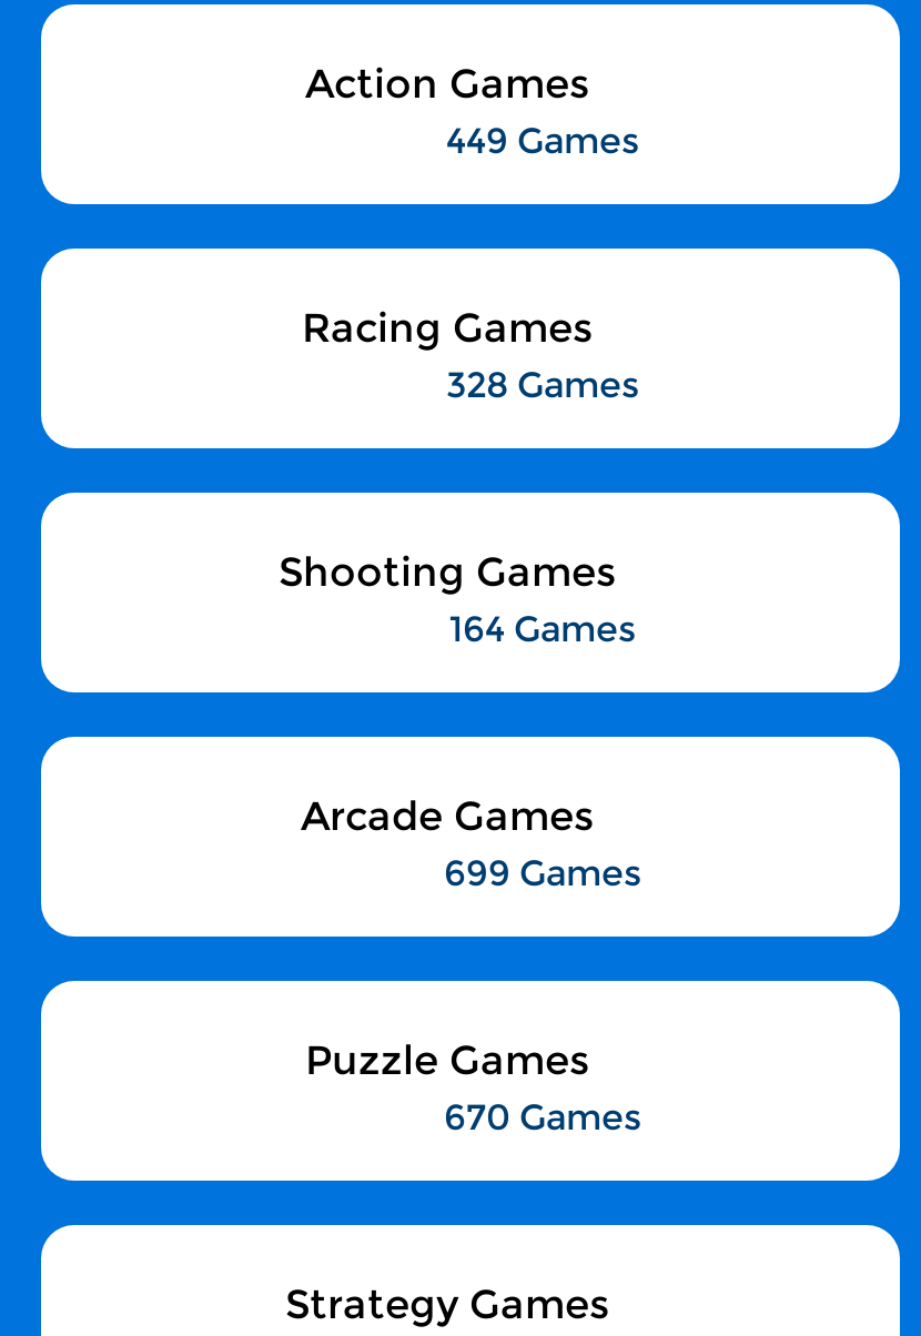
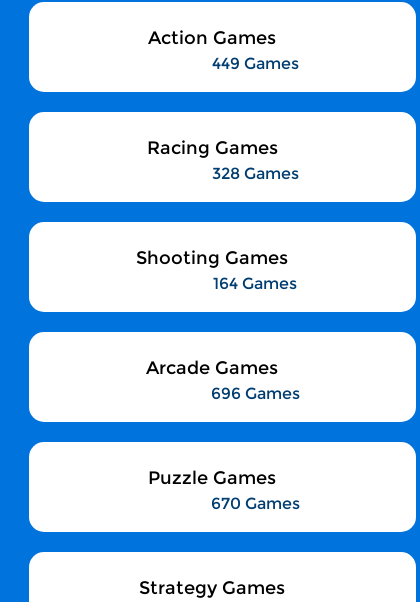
[444,852,641,894] 699 Games -> [210,384,299,403] 696 Games

